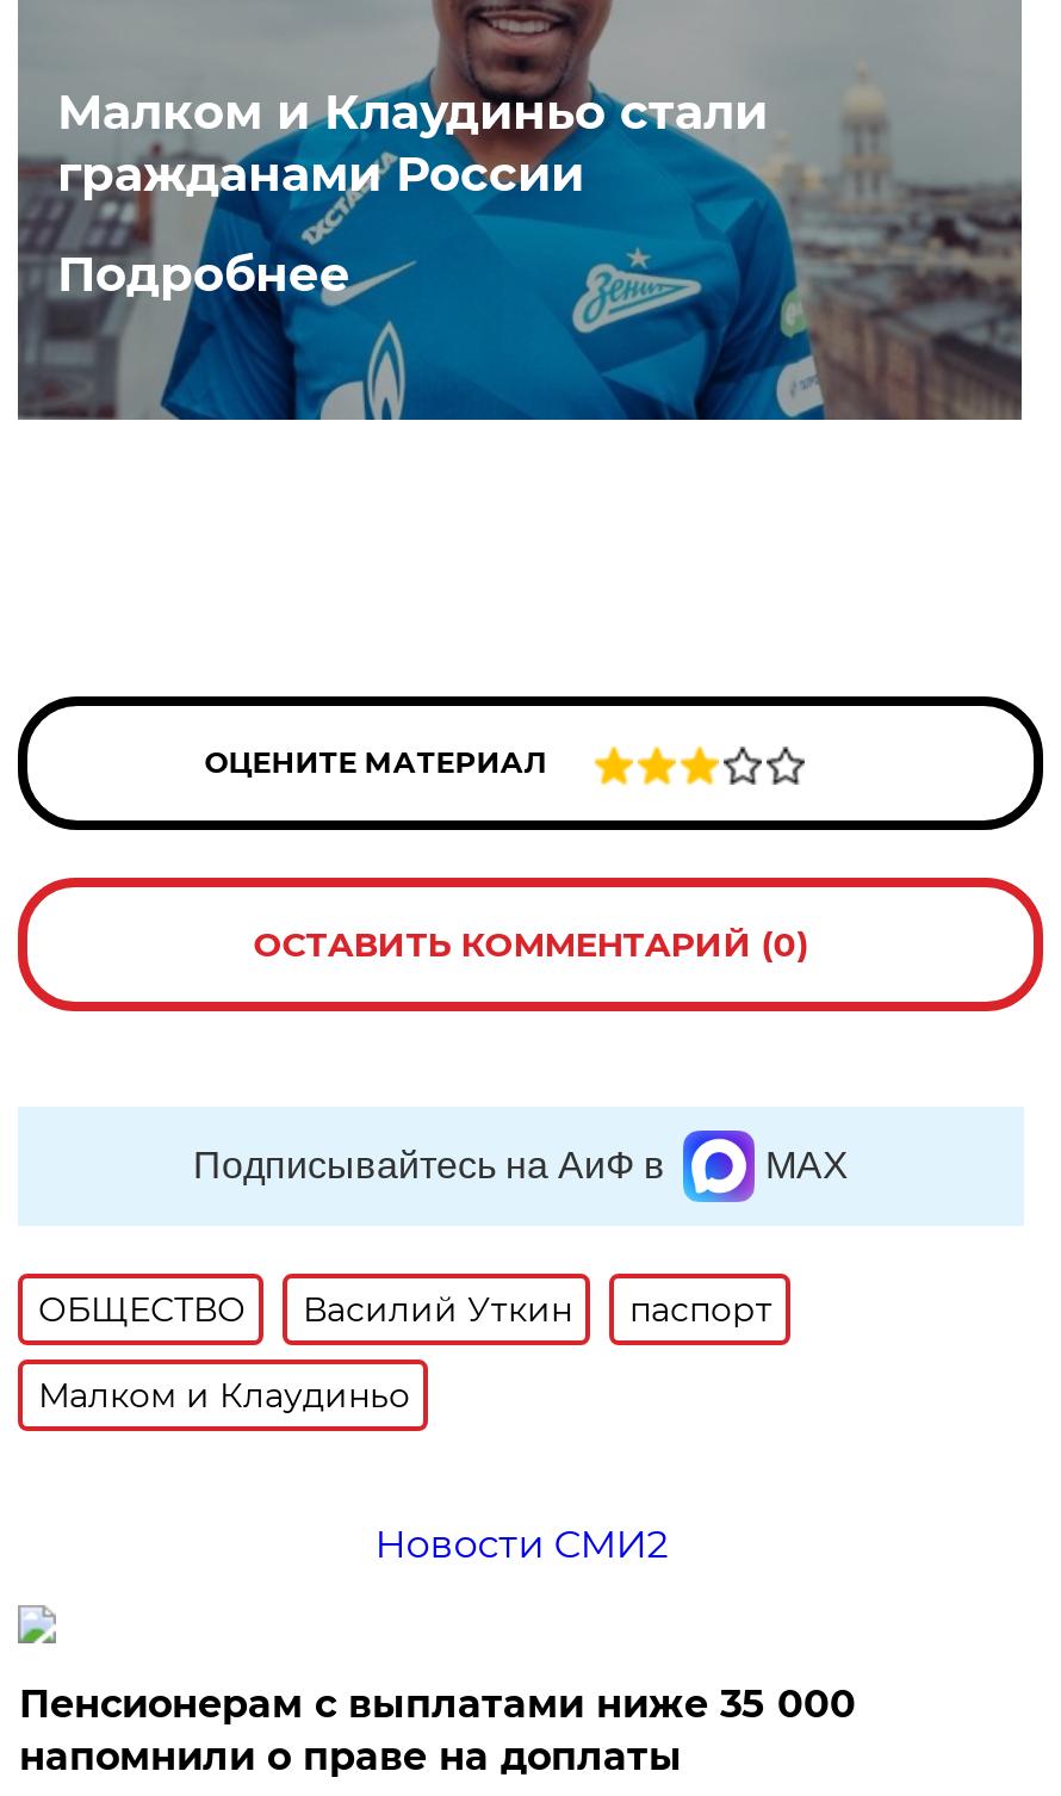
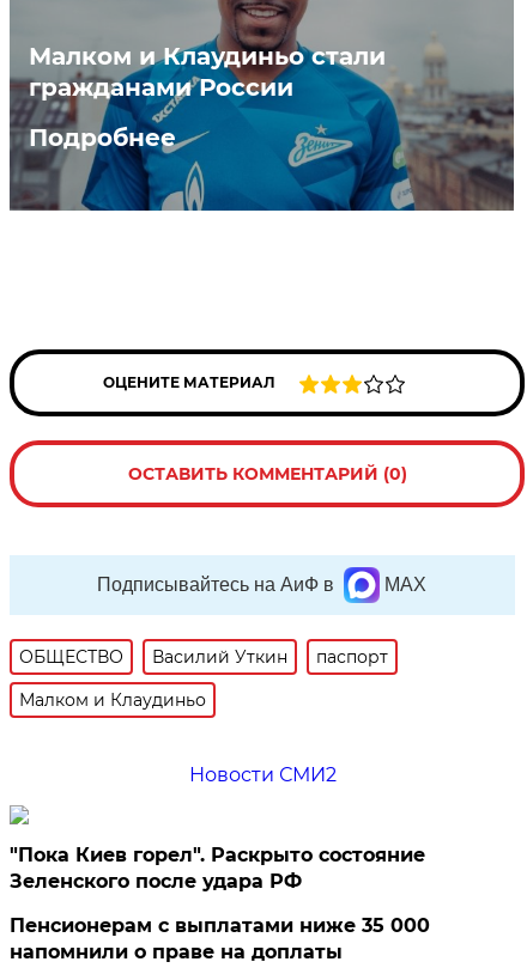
none -> [10,844,426,893] "Пока Киев горел". Раскрыто состояние | Зеленского после удара РФ

